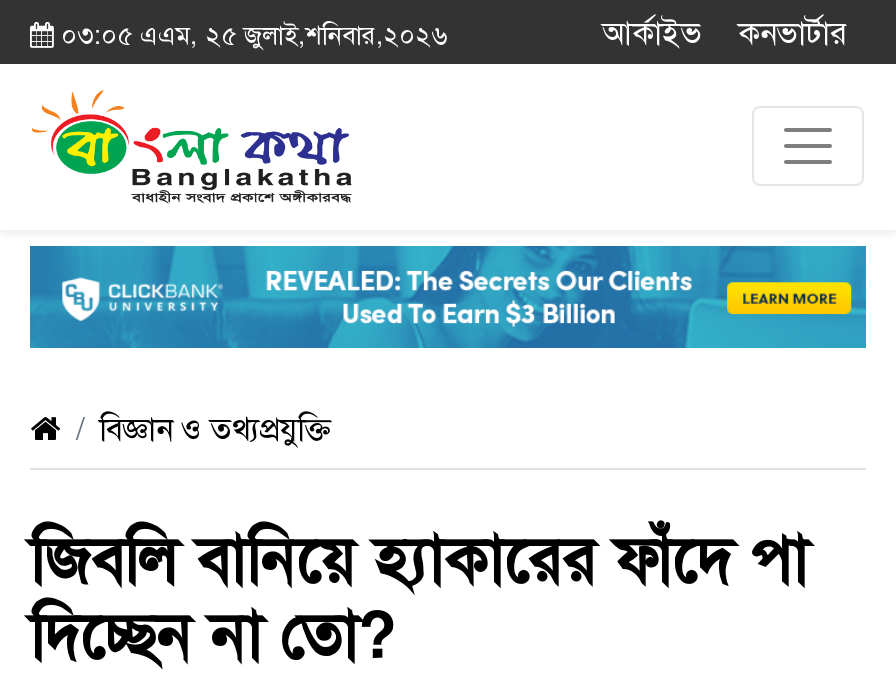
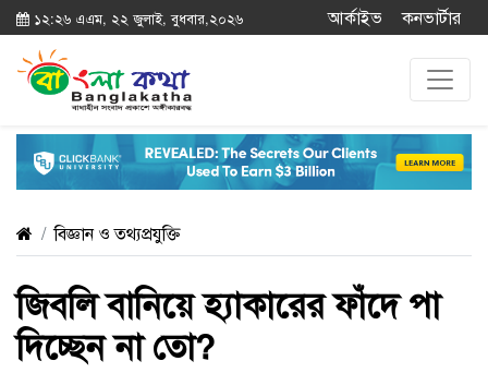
[54,13,446,51] ০৩:০৫ এএম, ২৫ জুলাই,শনিবার,২০২৬ -> [29,7,243,28] ১২:২৬ এএম, ২২ জুলাই, বুধবার,২০২৬

